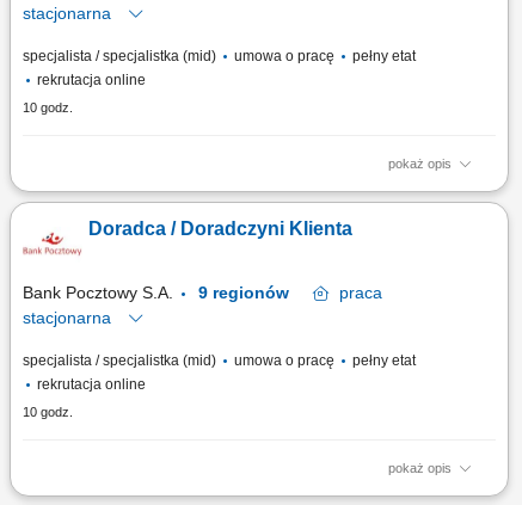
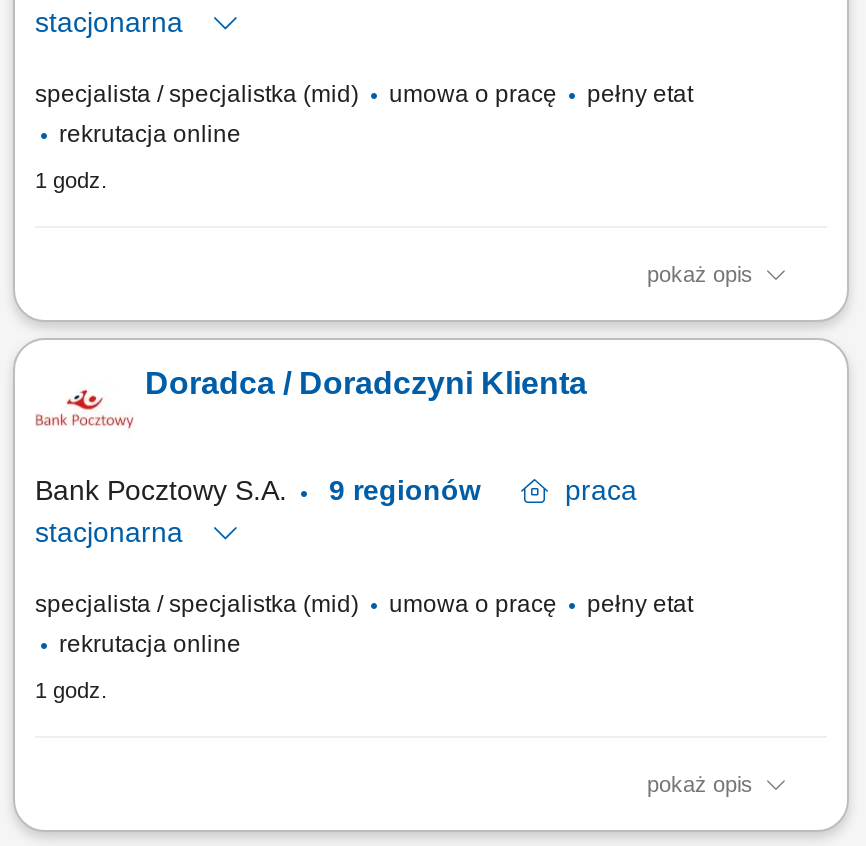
[23,100,73,115] 10 godz. -> [35,168,107,192] 1 godz.
[23,405,73,419] 10 godz. -> [35,678,107,702] 1 godz.

